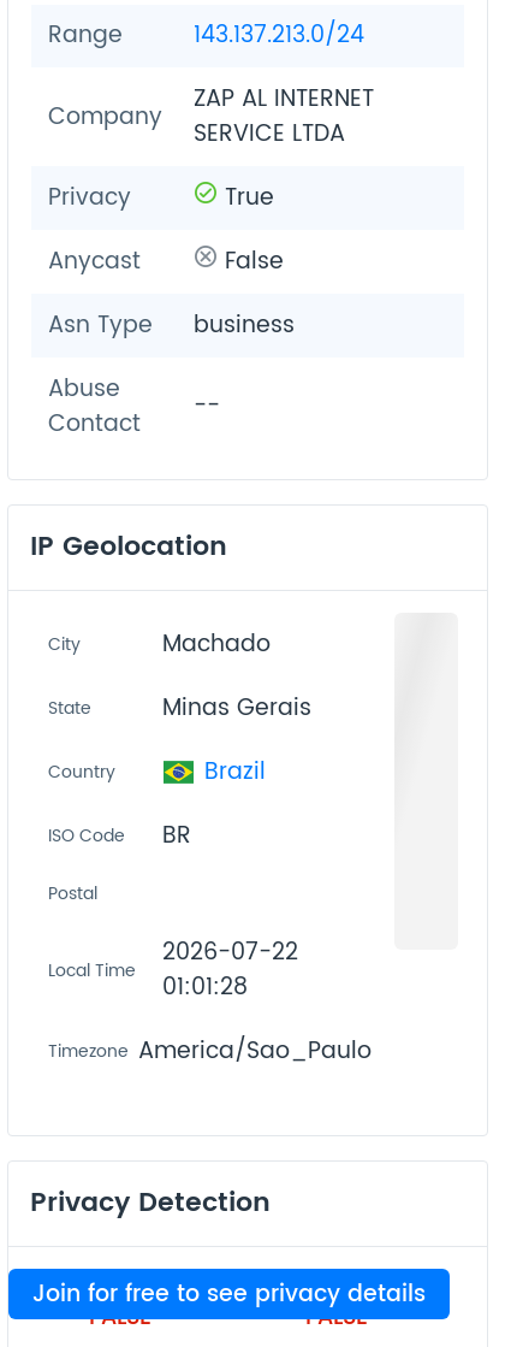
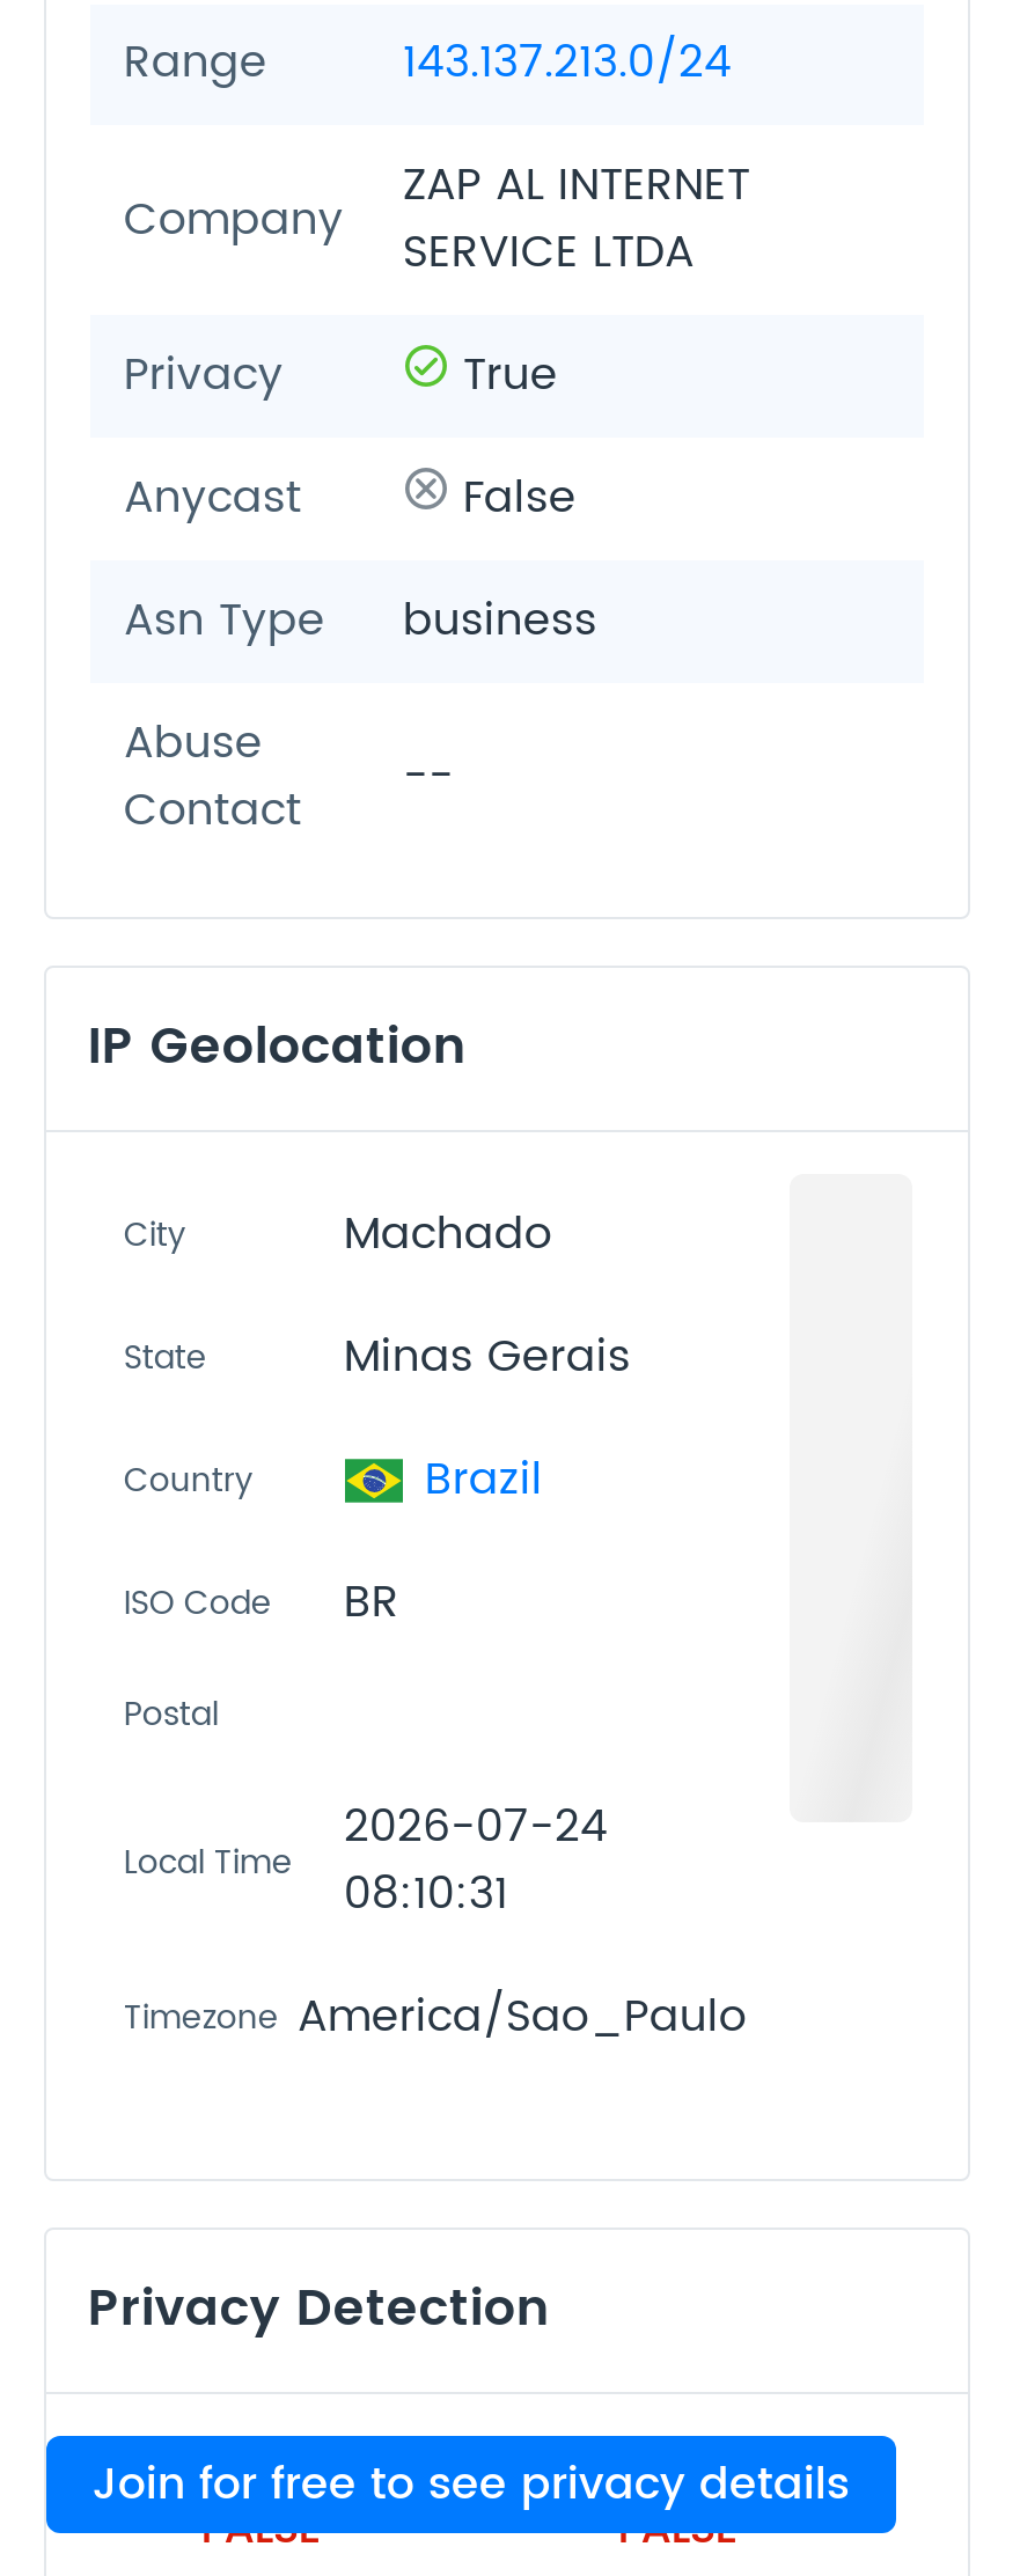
[163,934,299,972] 2026-07-22 -> [343,1793,607,1865] 2026-07-24
[163,969,248,1007] 01:01:28 -> [343,1860,508,1932] 08:10:31

